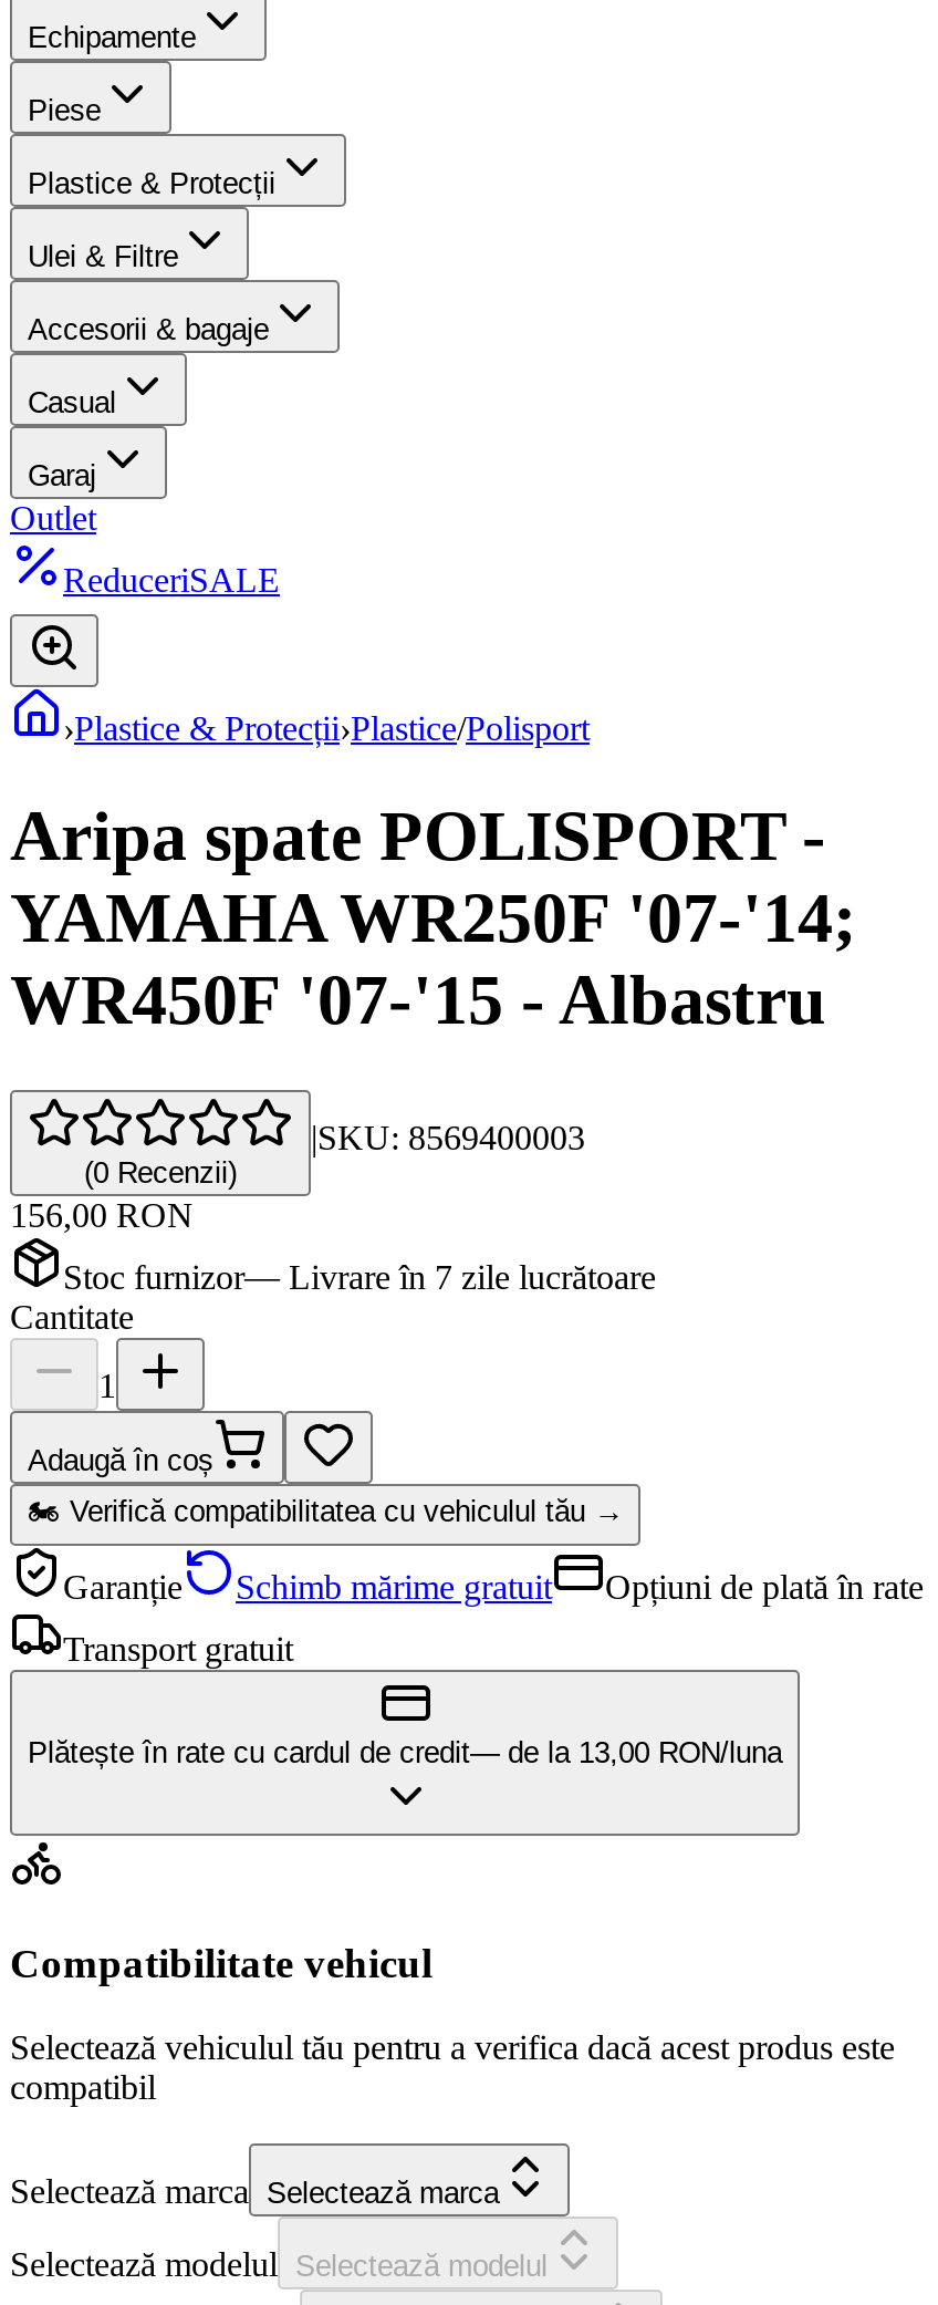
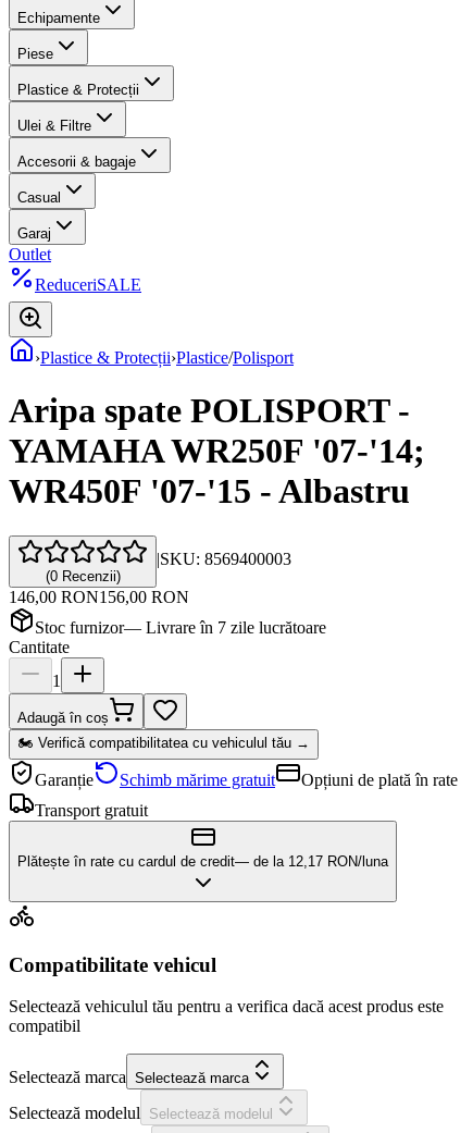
[10,1196,194,1234] 156,00 RON -> [9,588,189,606] 146,00 RON156,00 RON
[28,1736,782,1769] Plătește în rate cu cardul de credit— de la 13,00 RON/luna -> [17,853,388,870] Plătește în rate cu cardul de credit— de la 12,17 RON/luna

